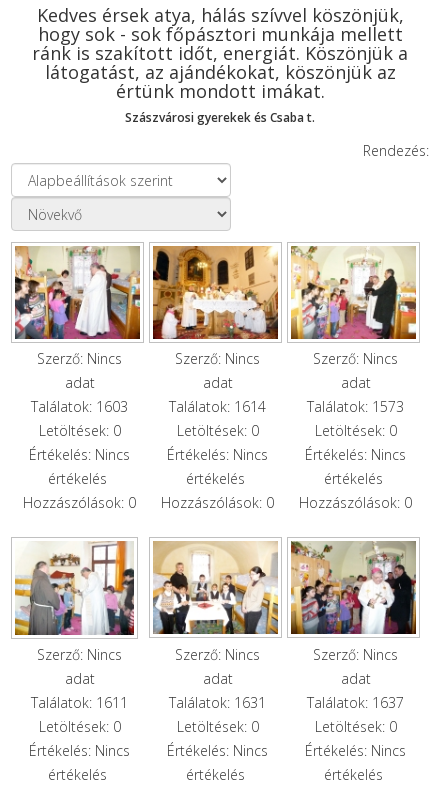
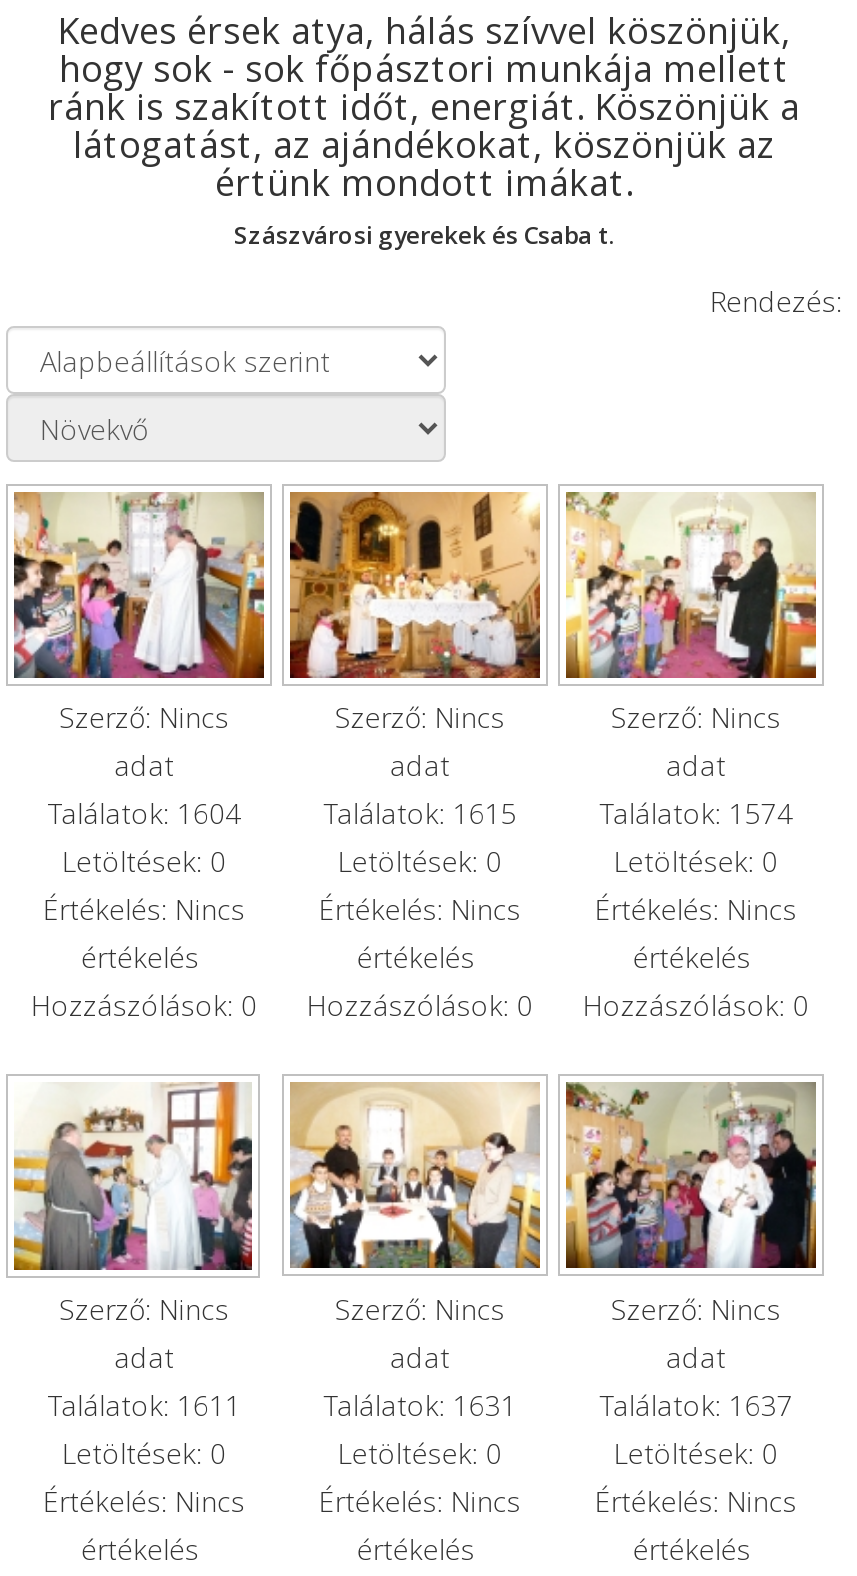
[31,397,128,416] Találatok: 1603 -> [47,794,241,832] Találatok: 1604
[169,397,266,416] Találatok: 1614 -> [323,794,517,832] Találatok: 1615
[307,397,404,416] Találatok: 1573 -> [599,794,793,832] Találatok: 1574

